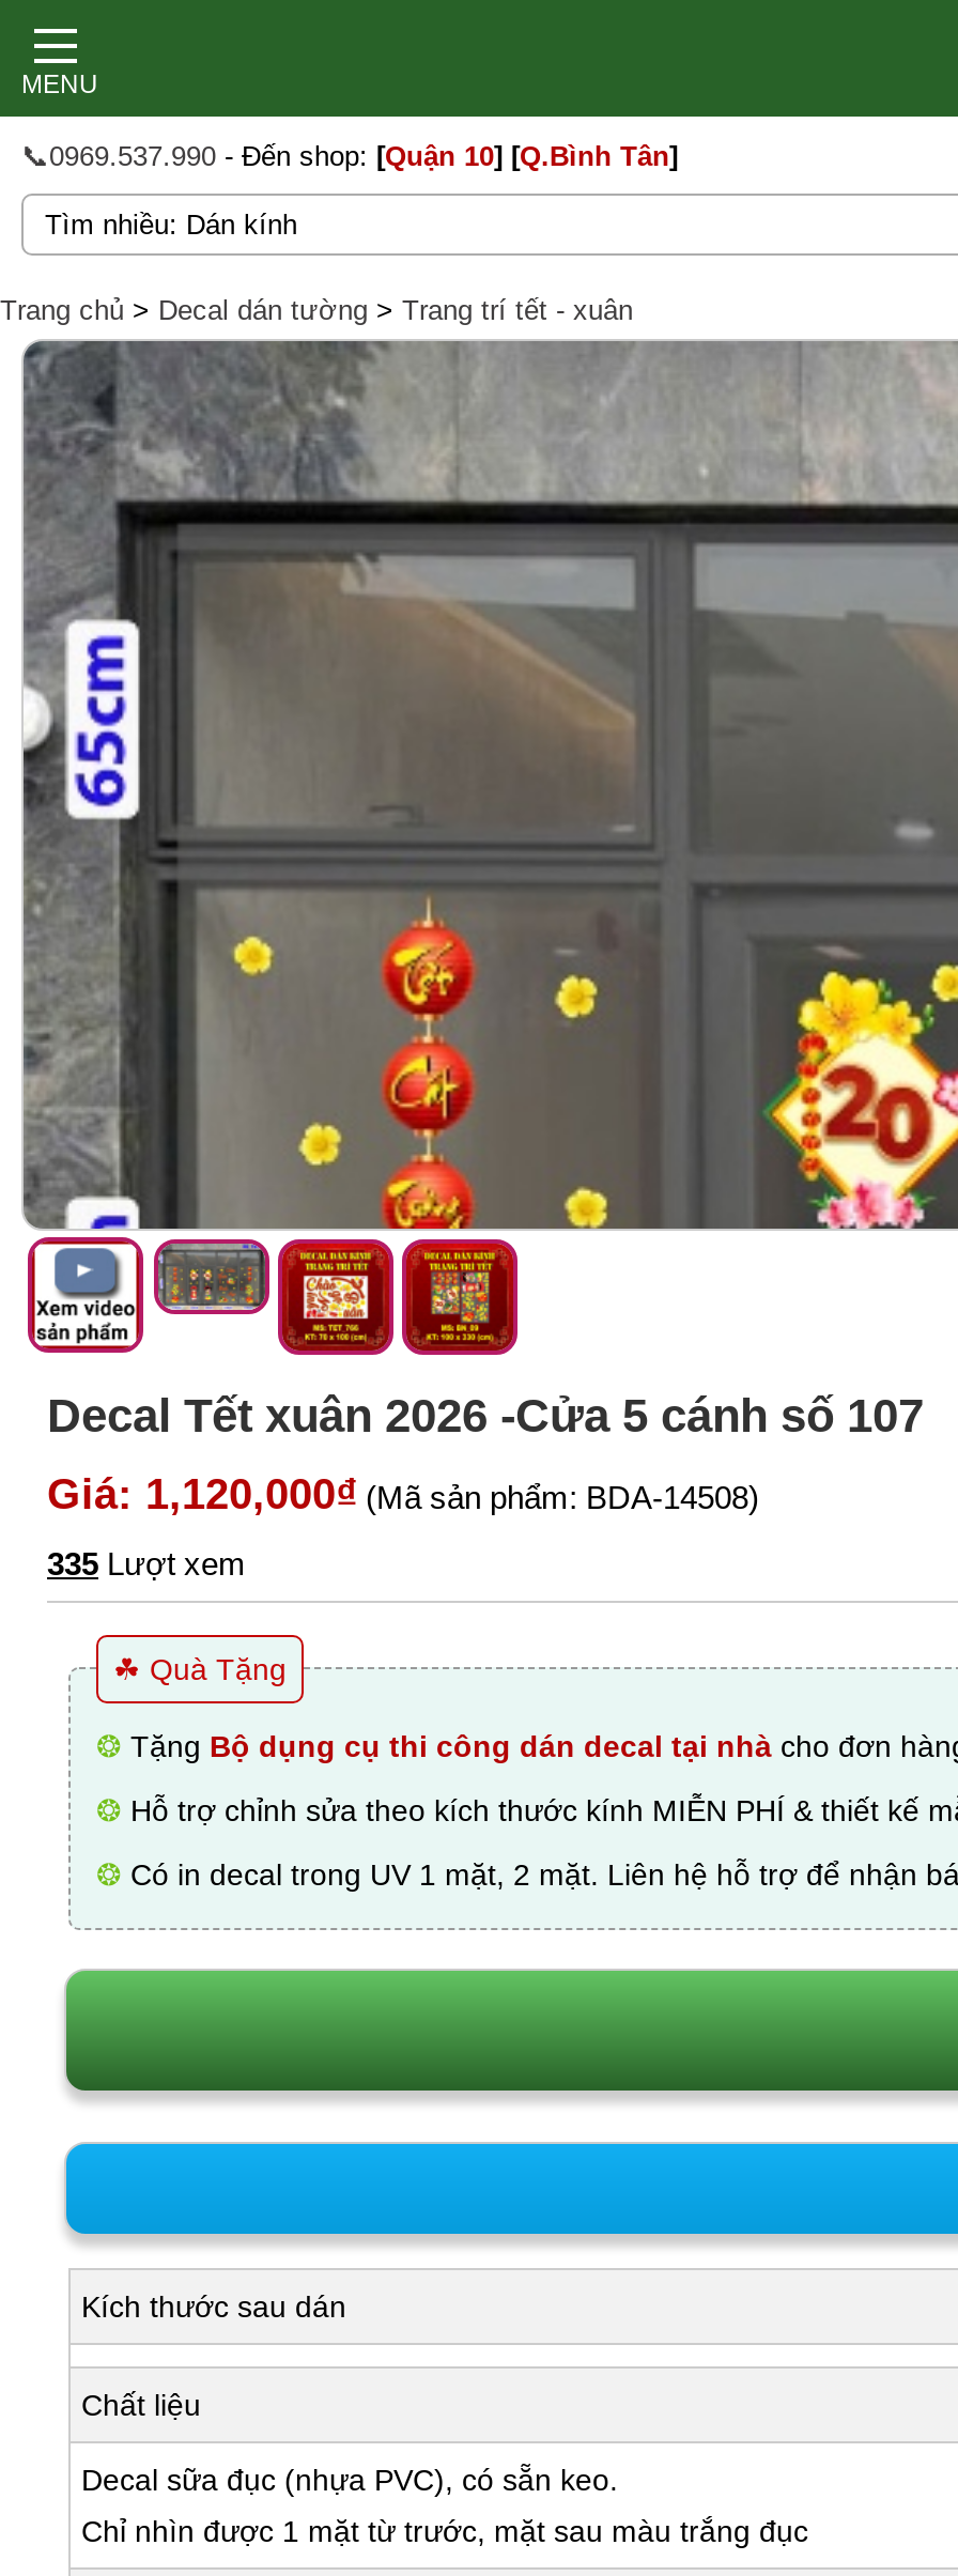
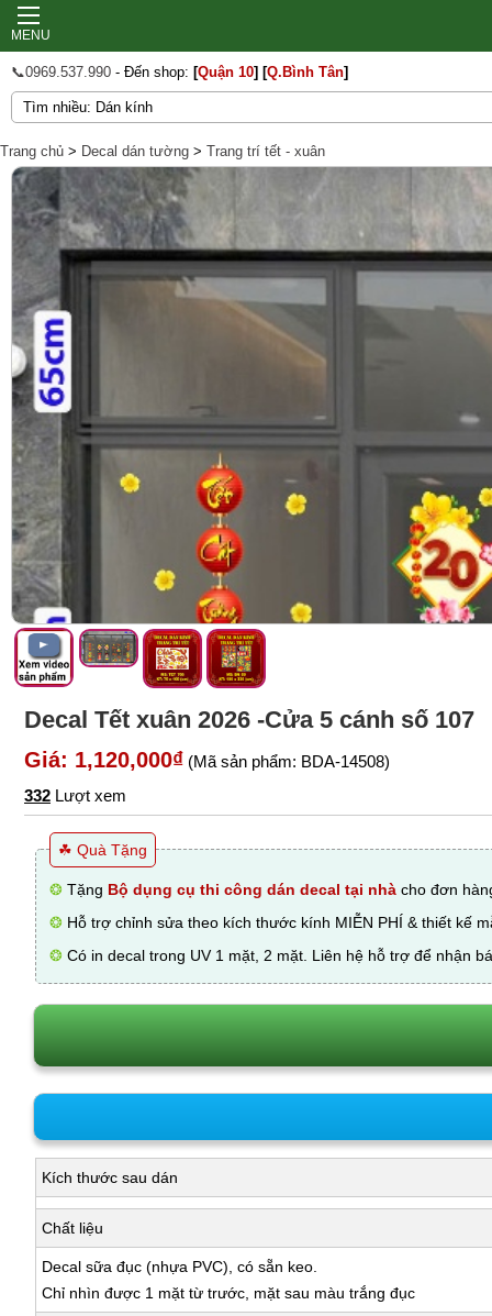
[47,1545,246,1581] 335 Lượt xem -> [24,786,126,805] 332 Lượt xem

